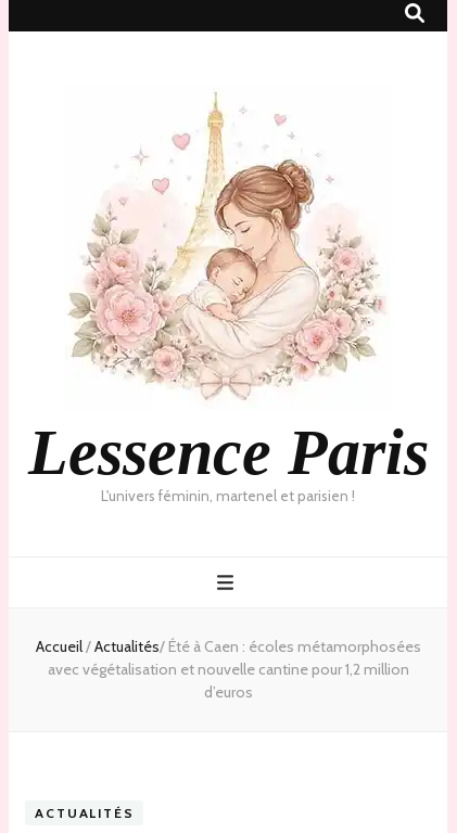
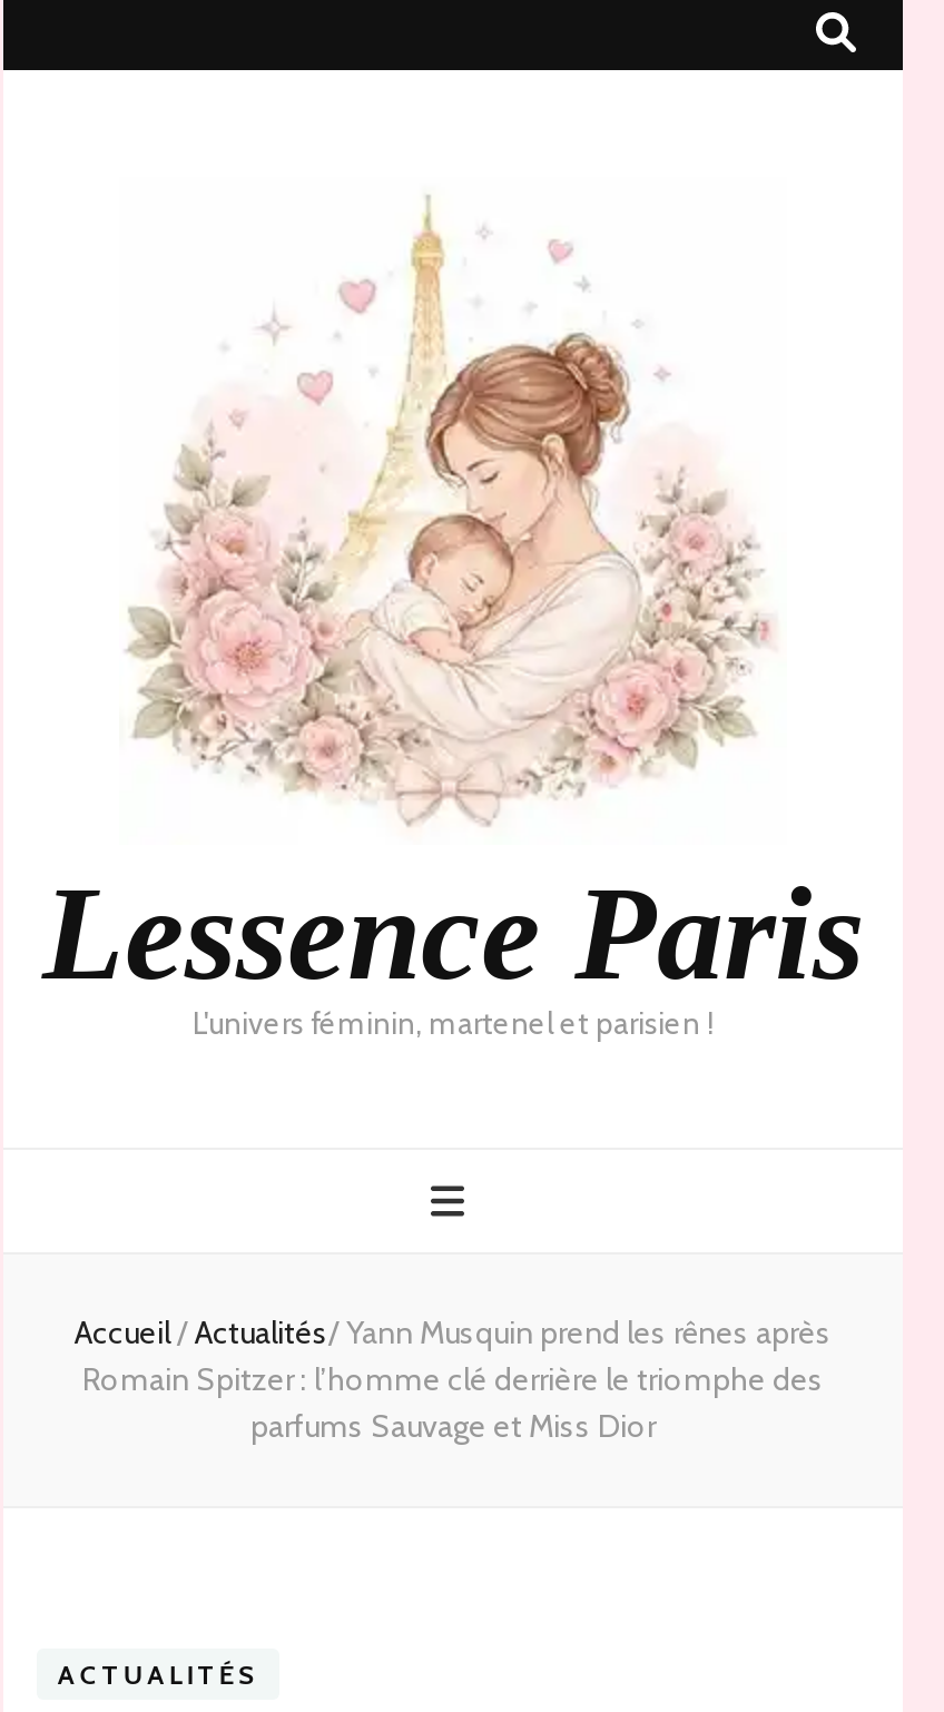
[35,637,421,702] Accueil / Actualités/ Été à Caen : écoles métamorphosées | avec végétalisation et nouvelle cantine pour 1,2 million | d’euros -> [75,1313,832,1446] Accueil / Actualités/ Yann Musquin prend les rênes après | Romain Spitzer : l’homme clé derrière le triomphe des | parfums Sauvage et Miss Dior

